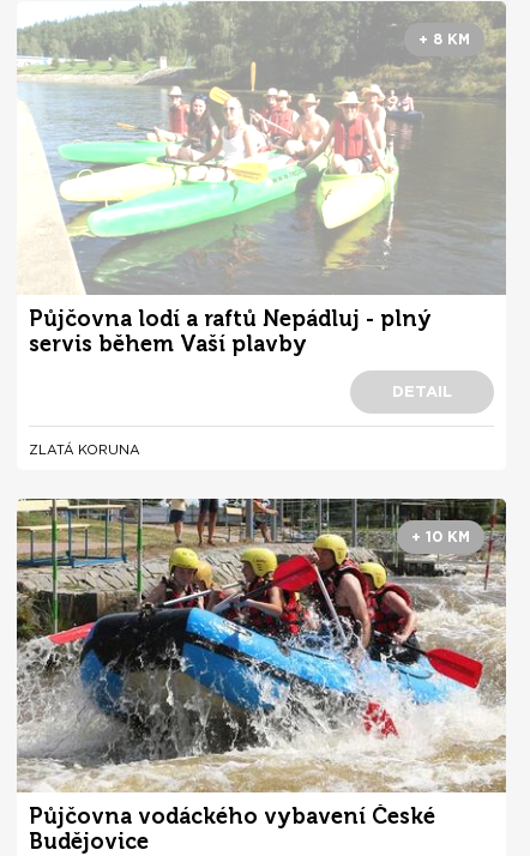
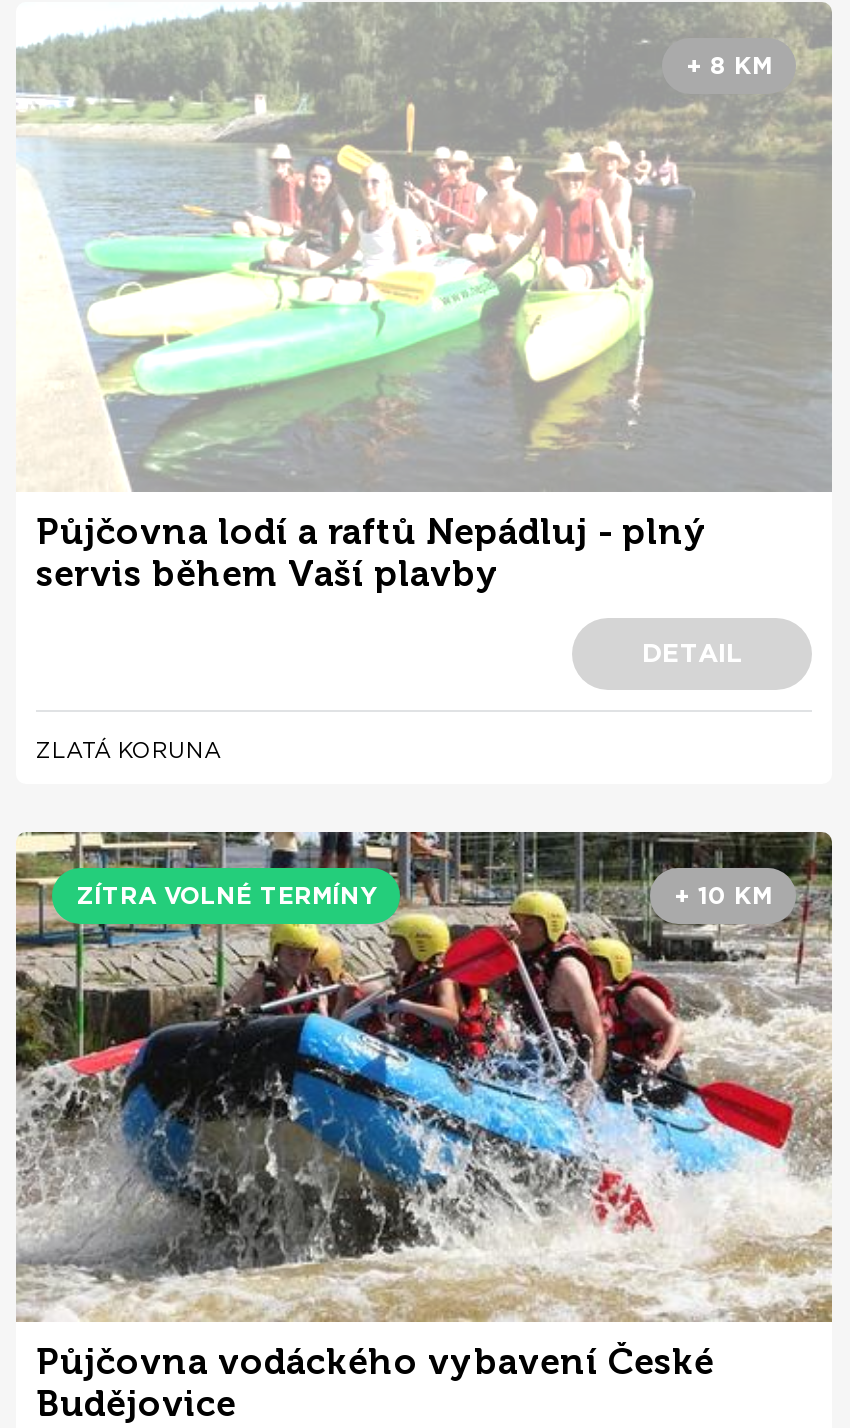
none -> [76,880,376,910] ZÍTRA VOLNÉ TERMÍNY

